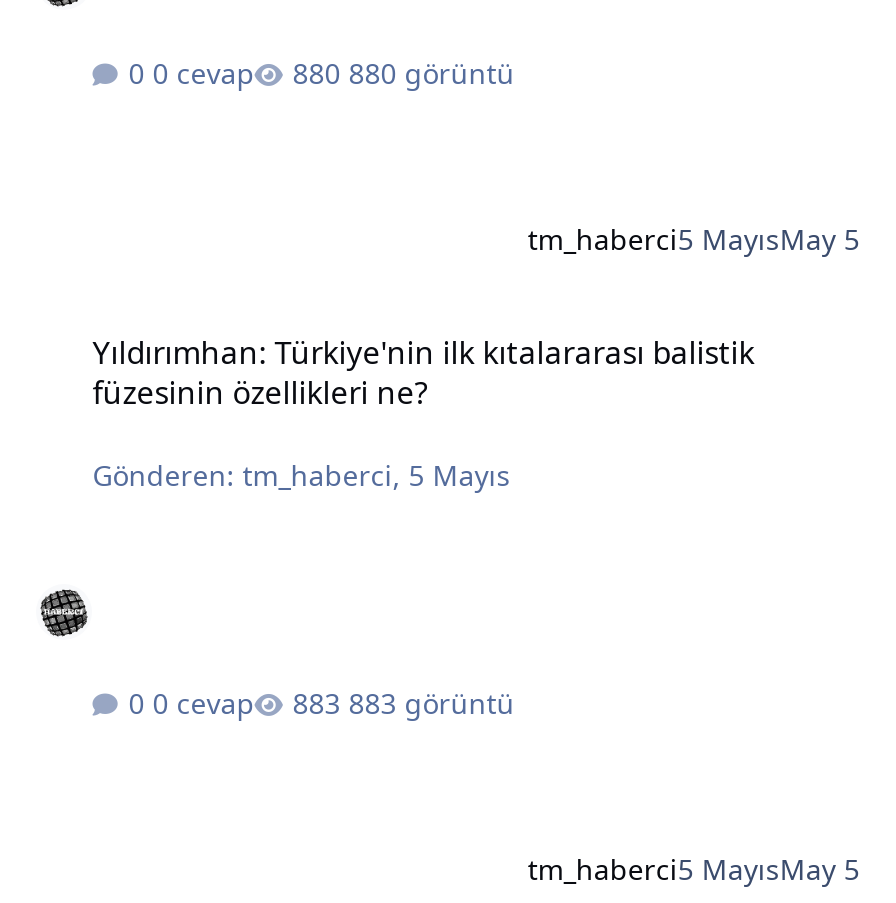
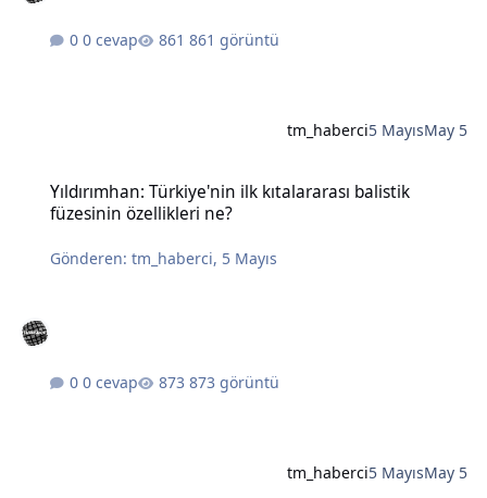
[348,55,514,93] 880 görüntü -> [189,30,280,50] 861 görüntü
[348,685,514,723] 883 görüntü -> [189,372,280,393] 873 görüntü

